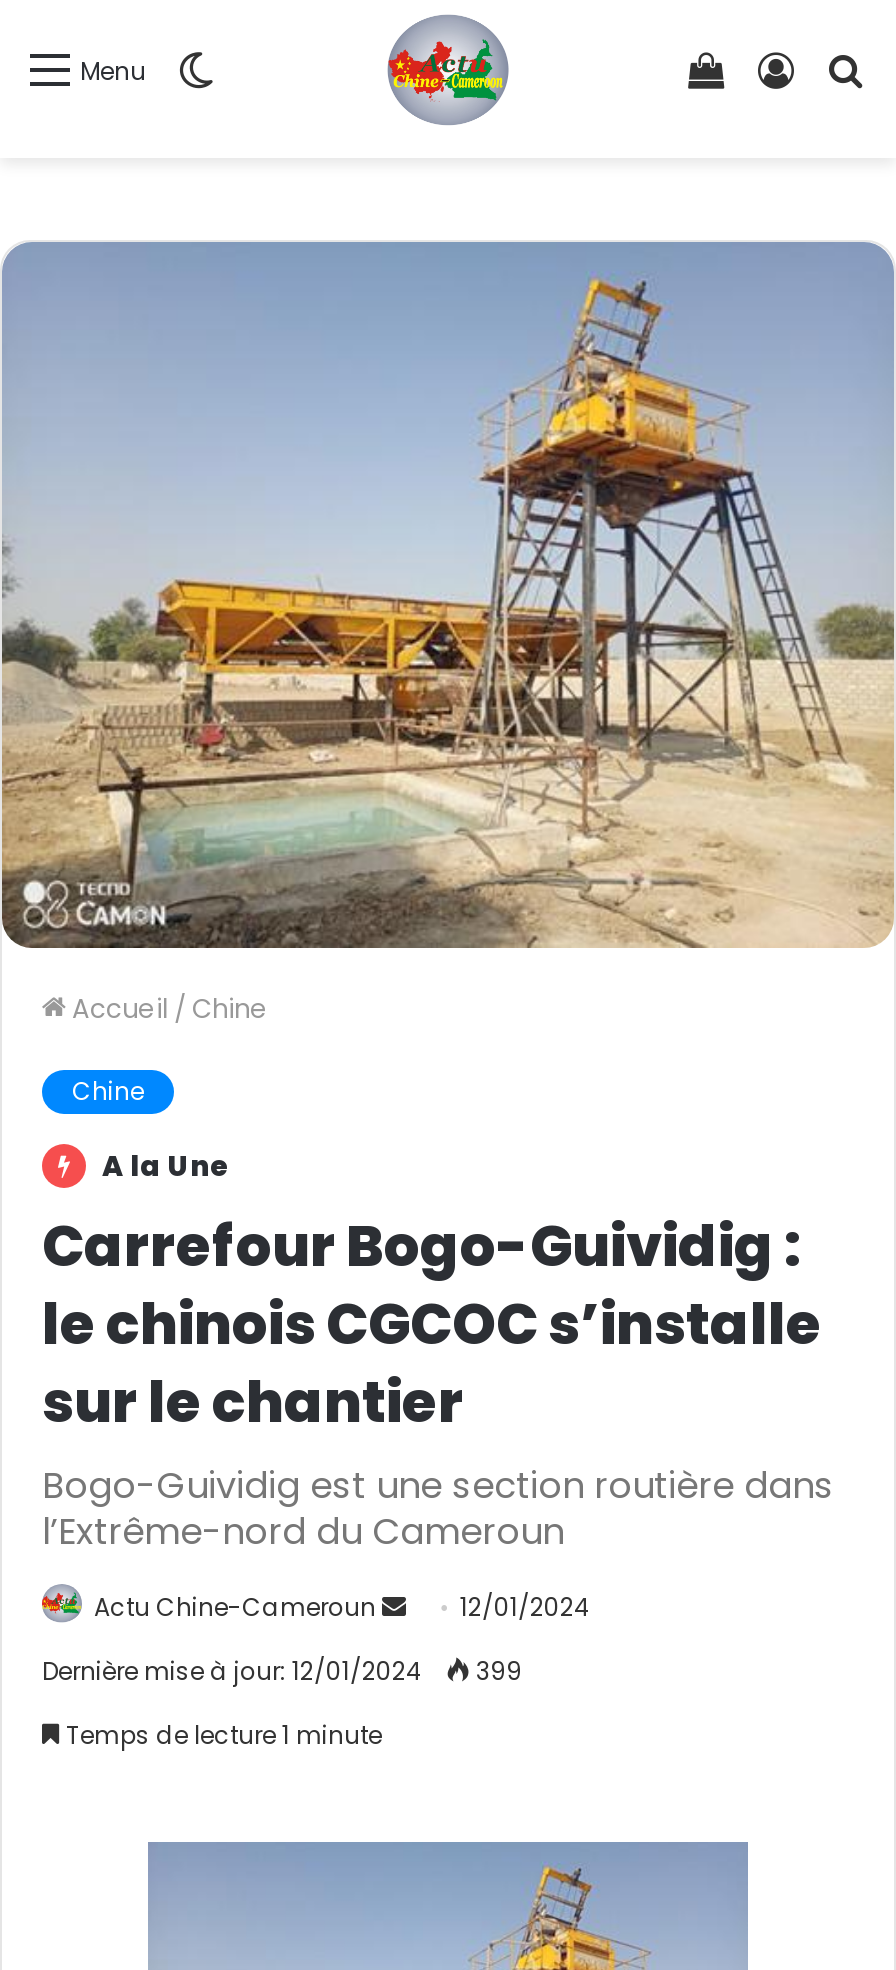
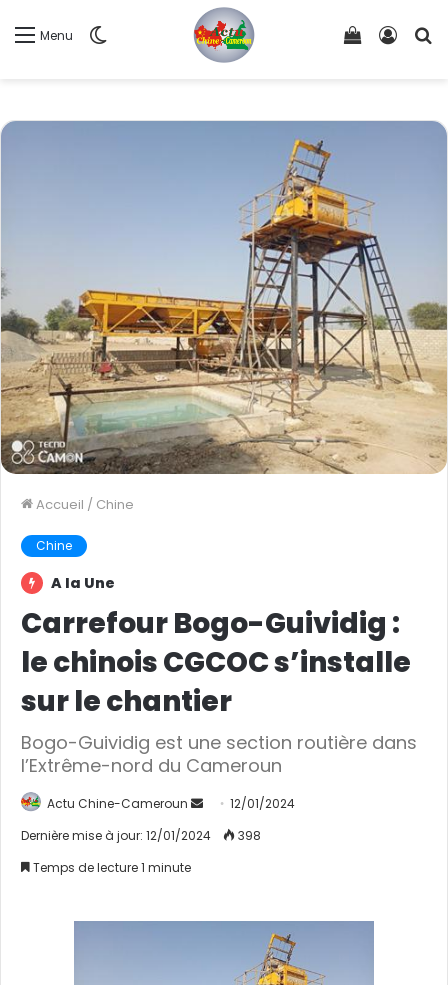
[470,1654,522,1688] 399 -> [235,827,261,844] 398

